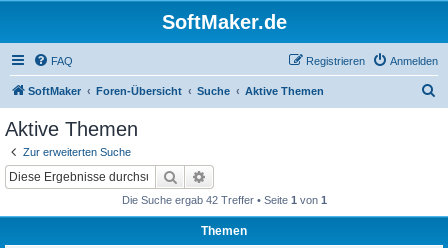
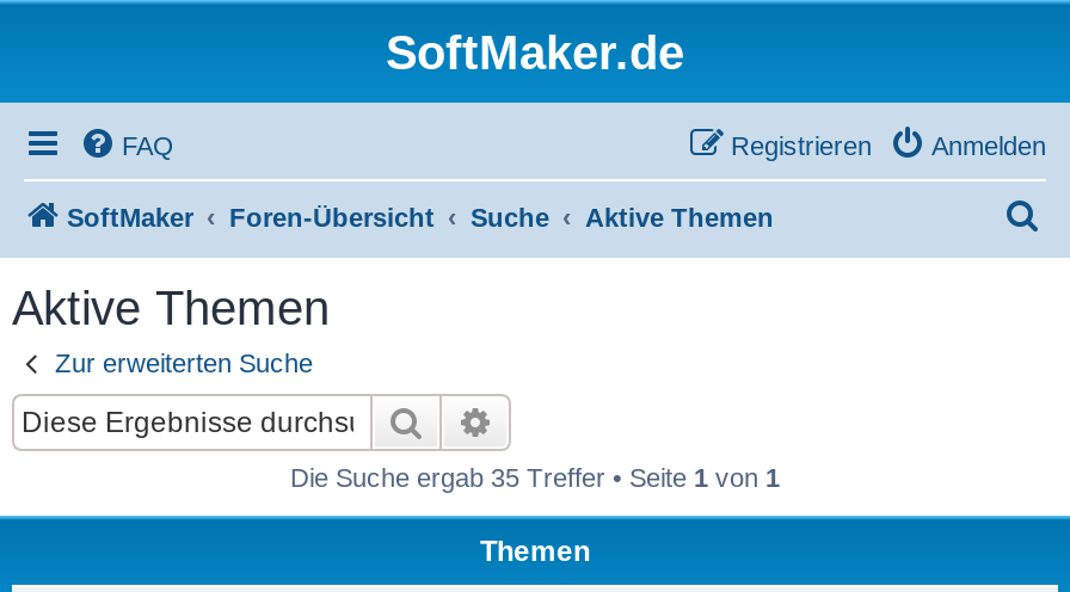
[121,193,326,205] Die Suche ergab 42 Treffer • Seite 1 von 1 -> [290,462,780,491] Die Suche ergab 35 Treffer • Seite 1 von 1

